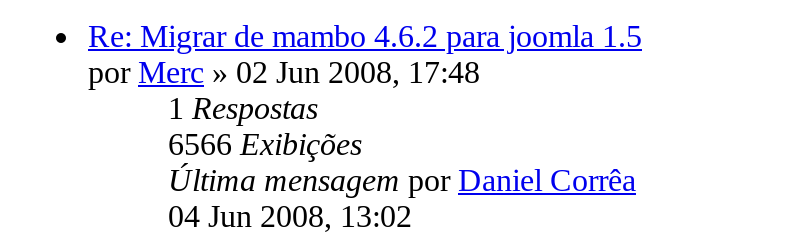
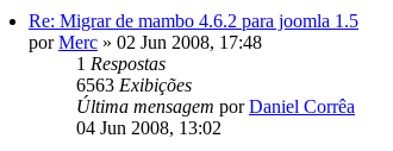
[168,127,362,161] 6566Exibições -> [76,75,192,95] 6563Exibições

